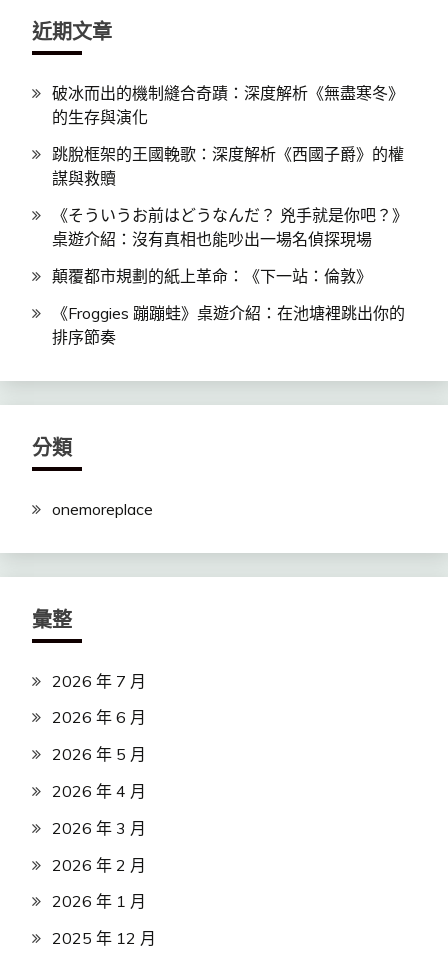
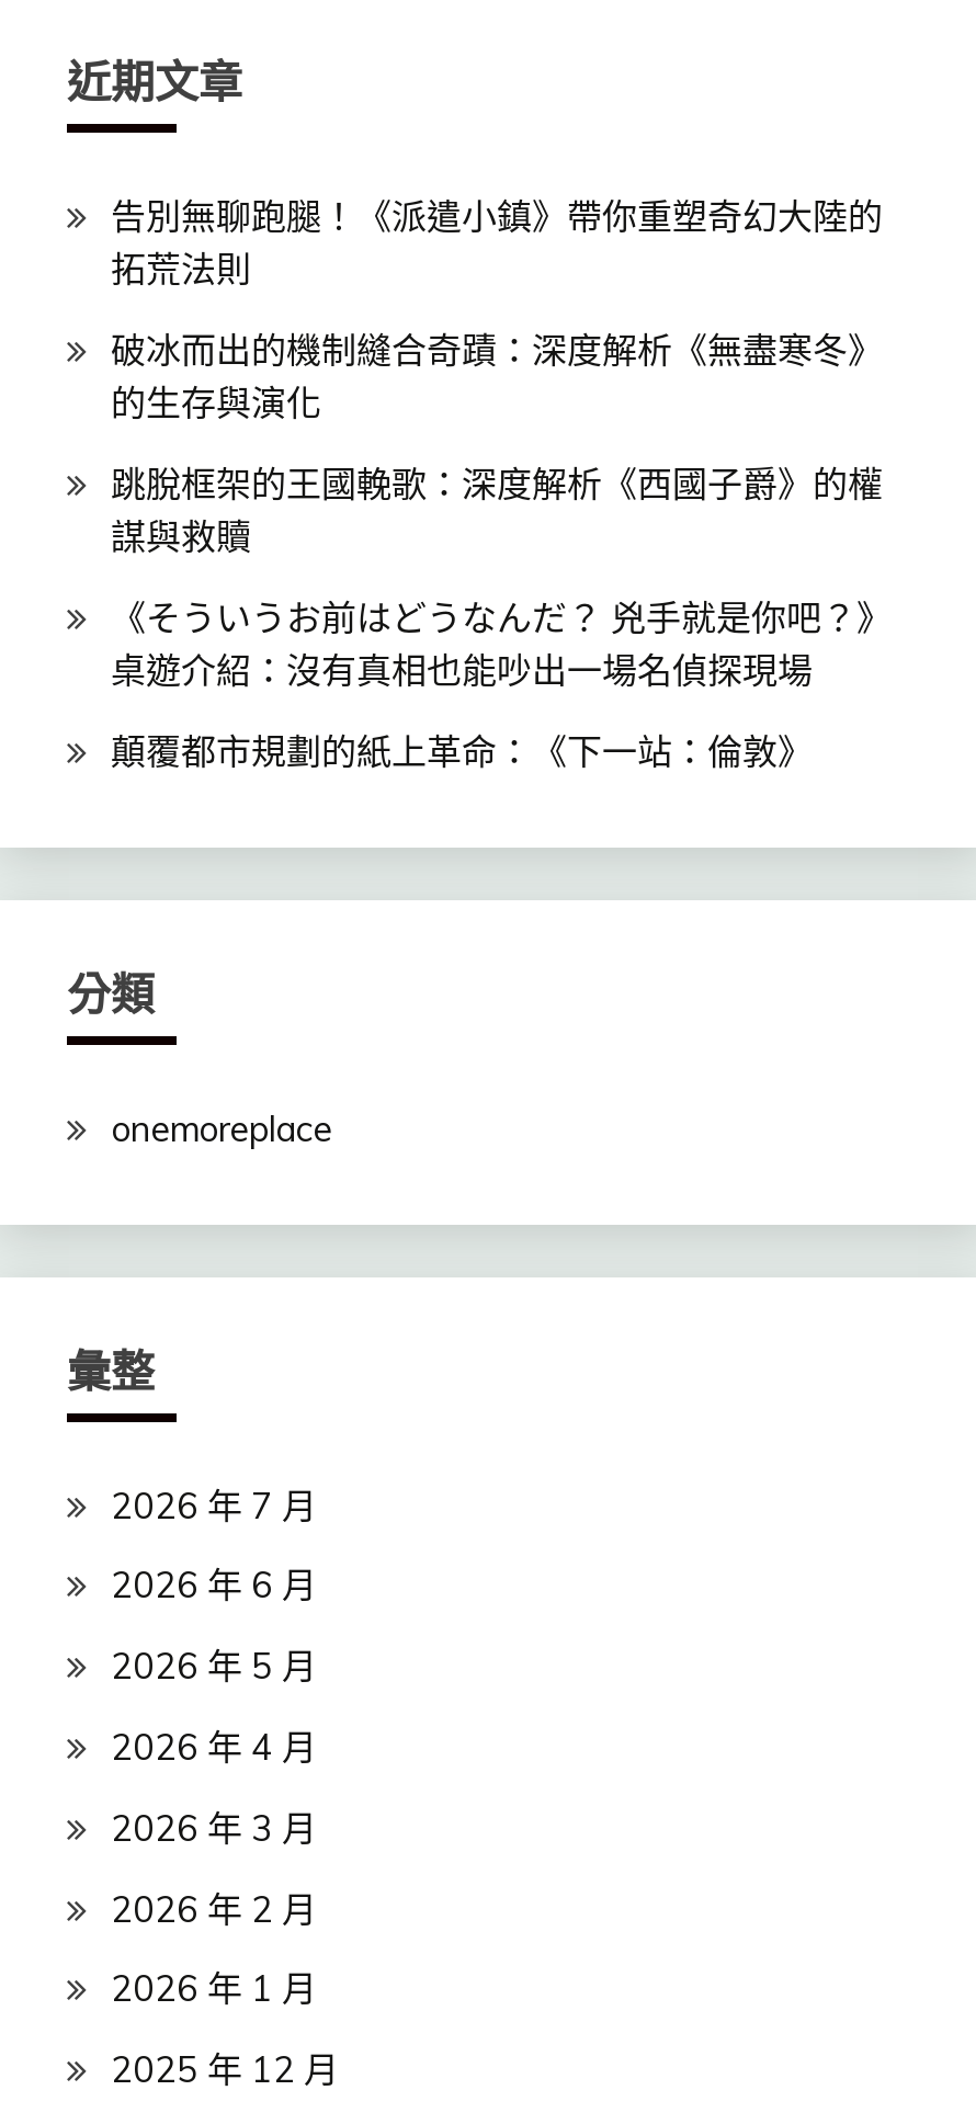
none -> [111,195,883,291] 告別無聊跑腿！《派遣小鎮》帶你重塑奇幻大陸的 | 拓荒法則
moved [52,83,404,286] -> [111,328,883,772]: 破冰而出的機制縫合奇蹟：深度解析《無盡寒冬》 | 的生存與演化 | 跳脫框架的王國輓歌：深度解析《西國子爵》的權 | 謀與救贖 | 桌遊介紹：沒有真相也能吵出一場名偵探現場 | 顛覆都市規劃的紙上革命：《下一站：倫敦》
[52,303,405,347] 《Froggies 蹦蹦蛙》桌遊介紹：在池塘裡跳出你的 | 排序節奏 -> none

